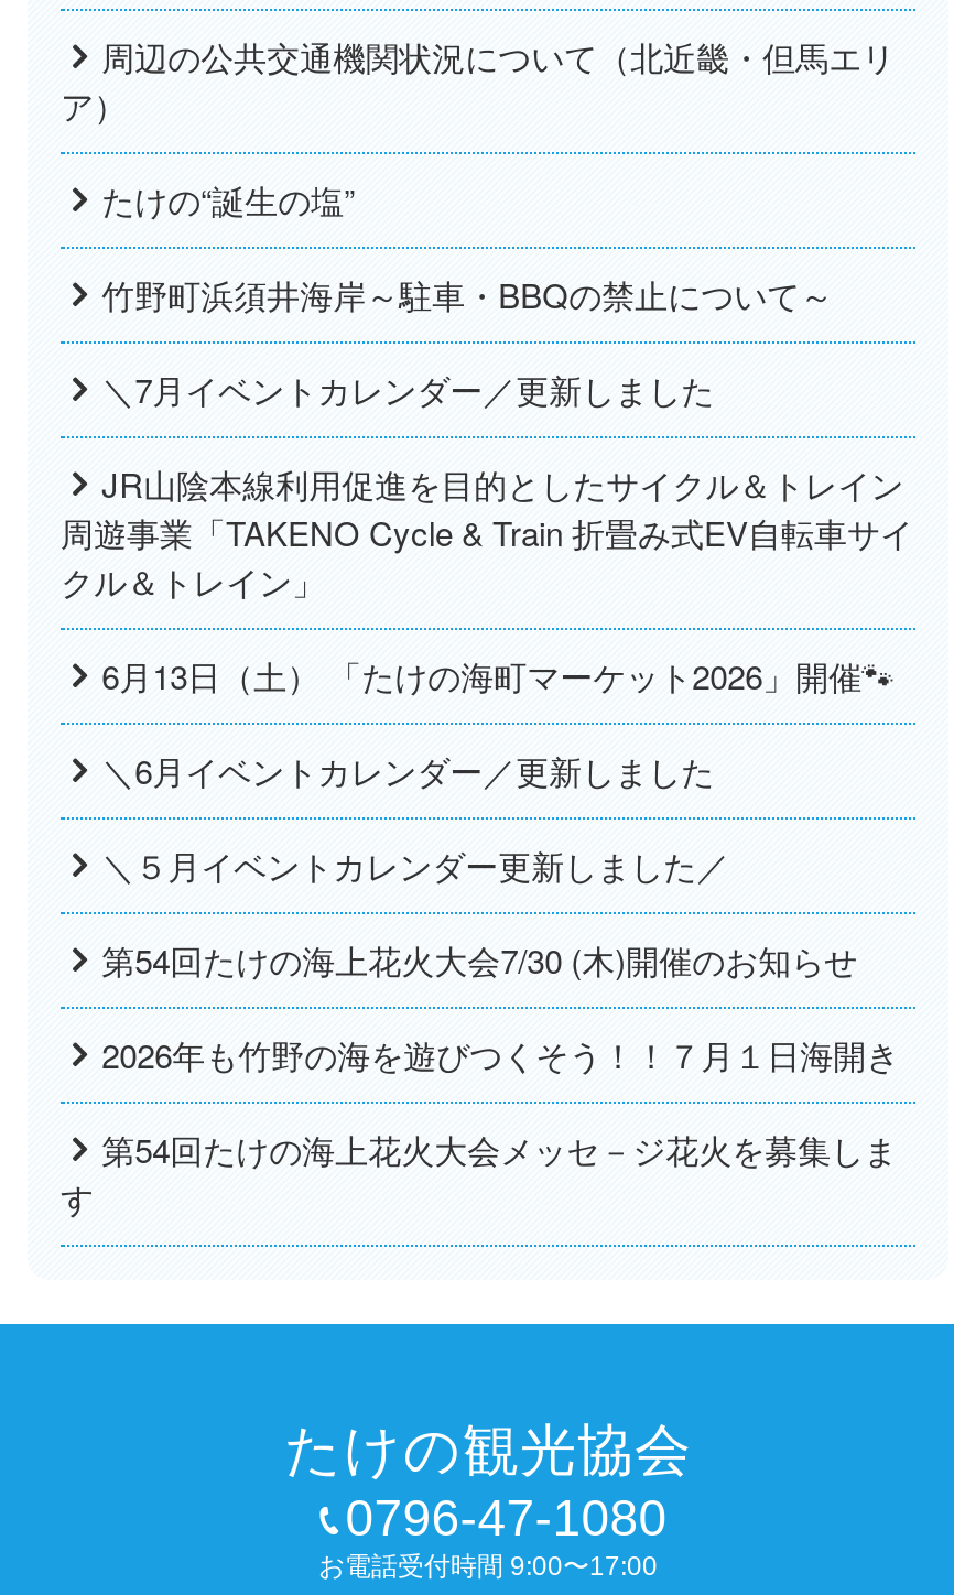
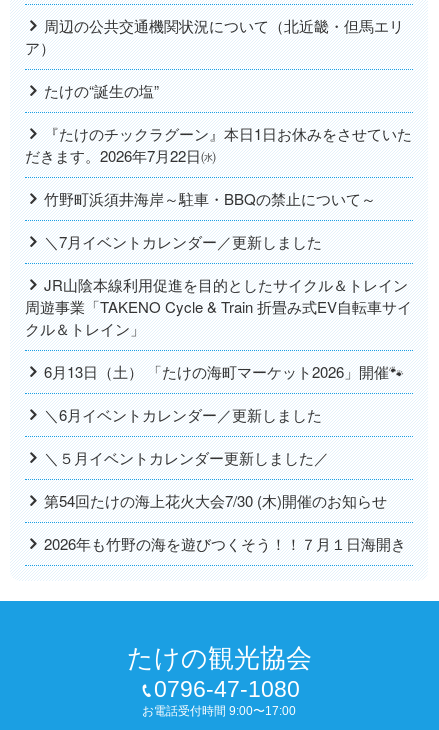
none -> [25,123,412,166] 『たけのチックラグーン』本日1日お休みをさせていた | だきます。2026年7月22日㈬
moved [61,271,913,1077] -> [25,188,412,554]: 竹野町浜須井海岸～駐車・BBQの禁止について～ | ＼7月イベントカレンダー／更新しました | JR山陰本線利用促進を目的としたサイクル＆トレイン | ... | 第54回たけの海上花火大会7/30 (木)開催のお知らせ | 2026年も竹野の海を遊びつくそう！！７月１日海開き
[61,1125,897,1220] 第54回たけの海上花火大会メッセ－ジ花火を募集しま | す -> none

